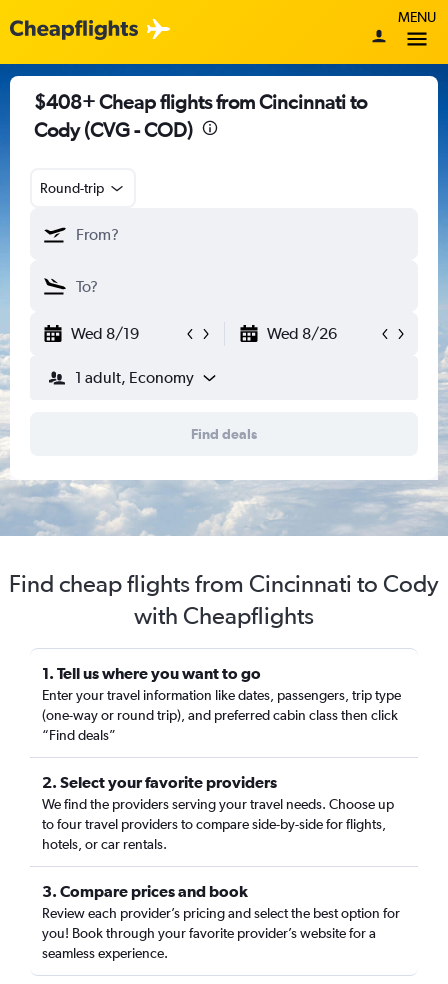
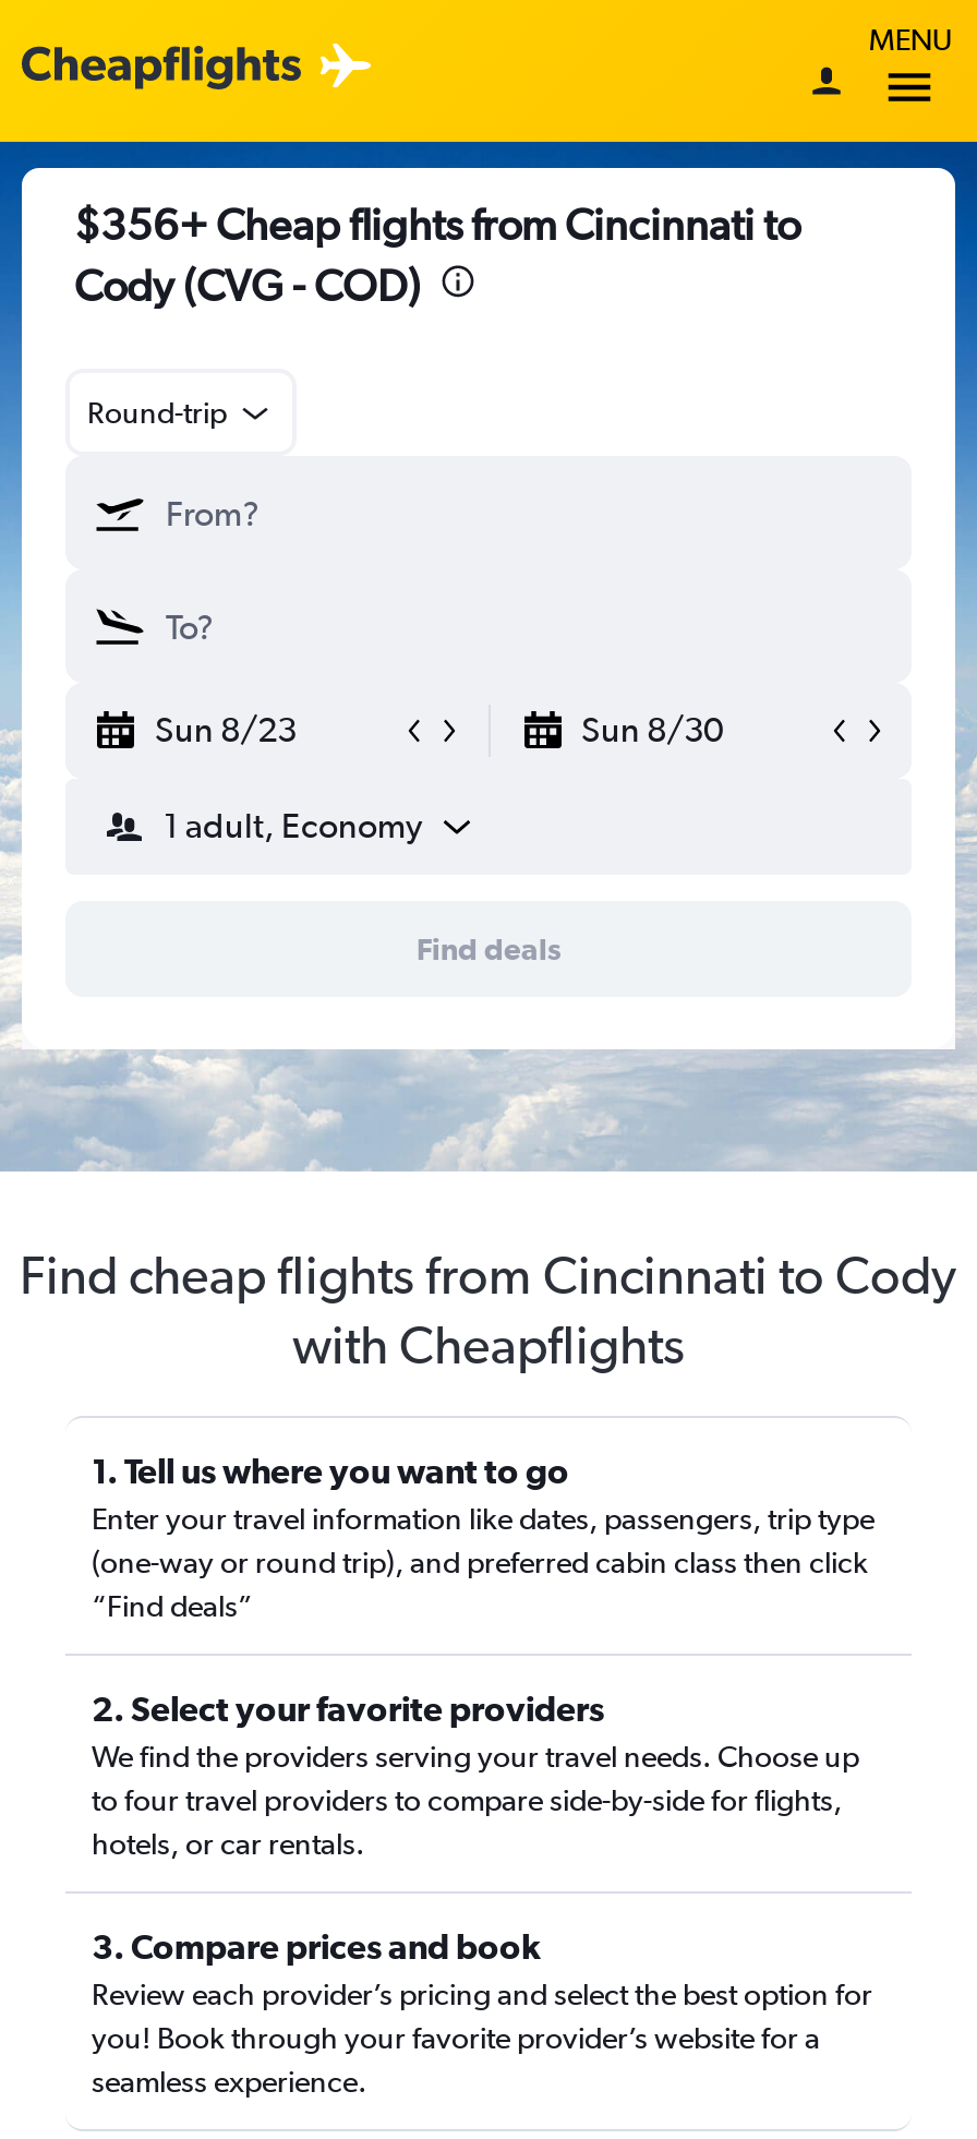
[34,90,367,113] $408+ Cheap flights from Cincinnati to -> [74,199,800,249] $356+ Cheap flights from Cincinnati to
[71,324,336,343] Wed 8/19 | Wed 8/26 -> [155,709,723,750] Sun 8/23 | Sun 8/30

